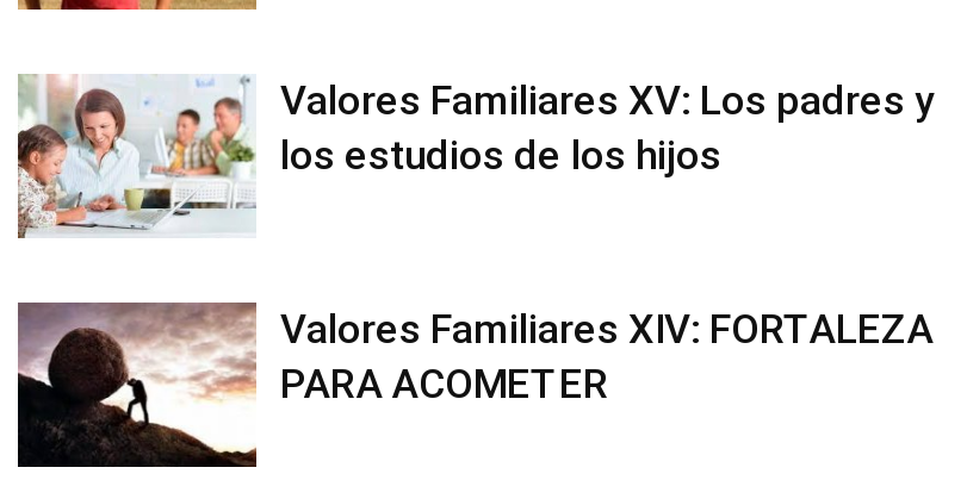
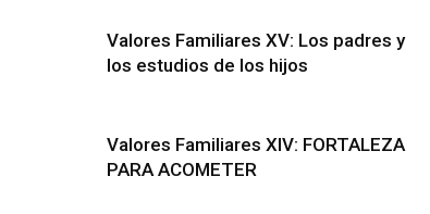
[16,74,256,241] [image] -> none
[16,300,259,469] [image] -> none

